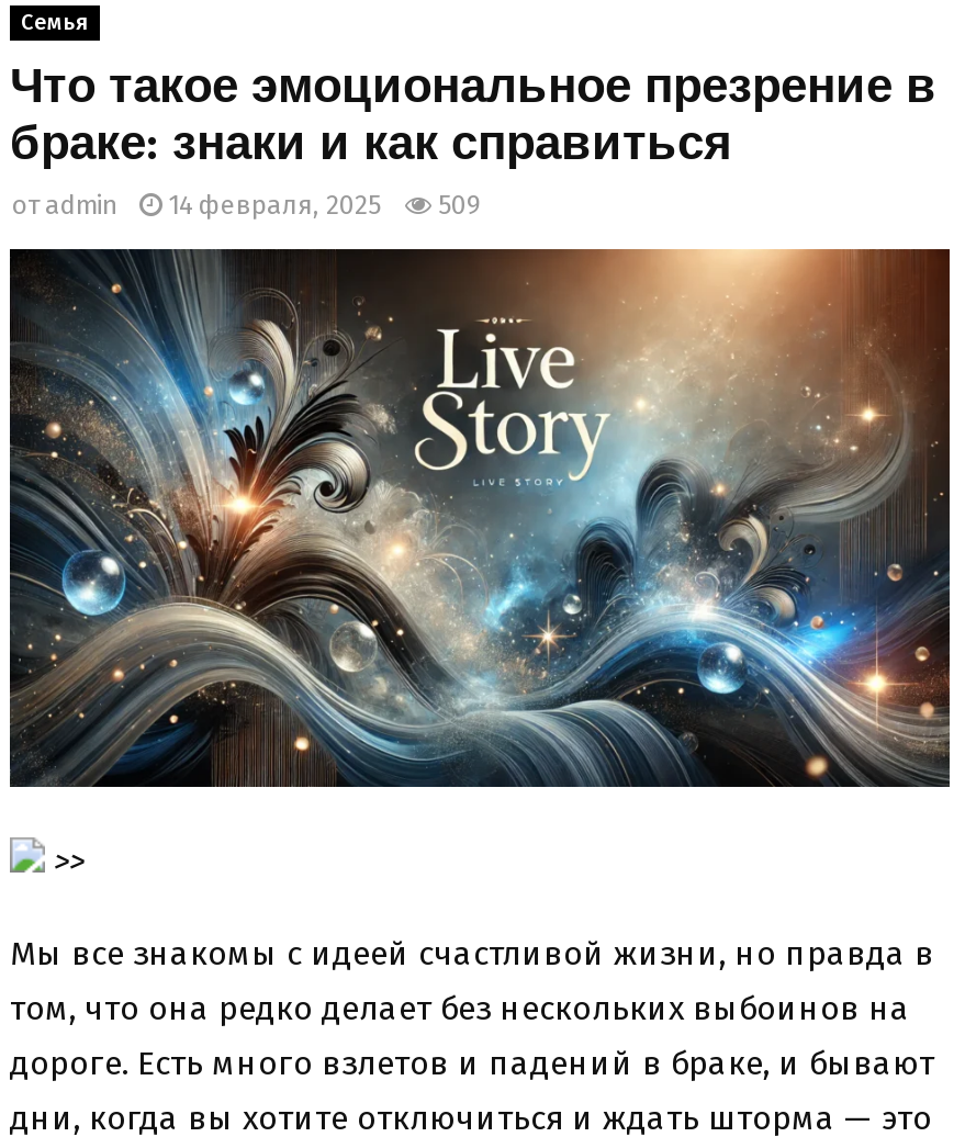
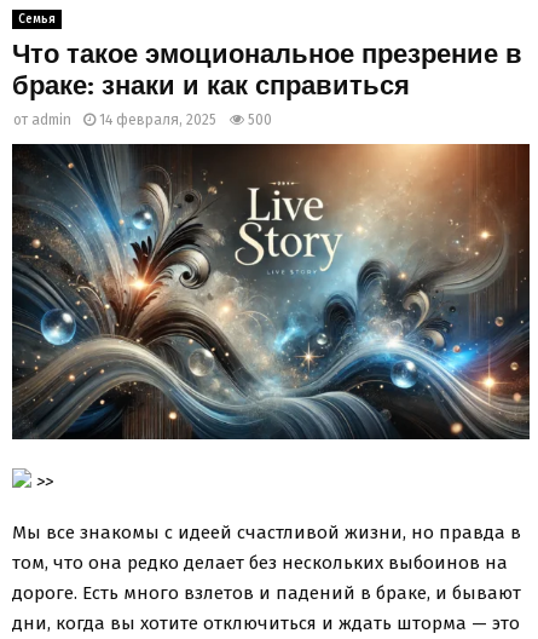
[438,190,482,221] 509 -> [248,111,272,128] 500

